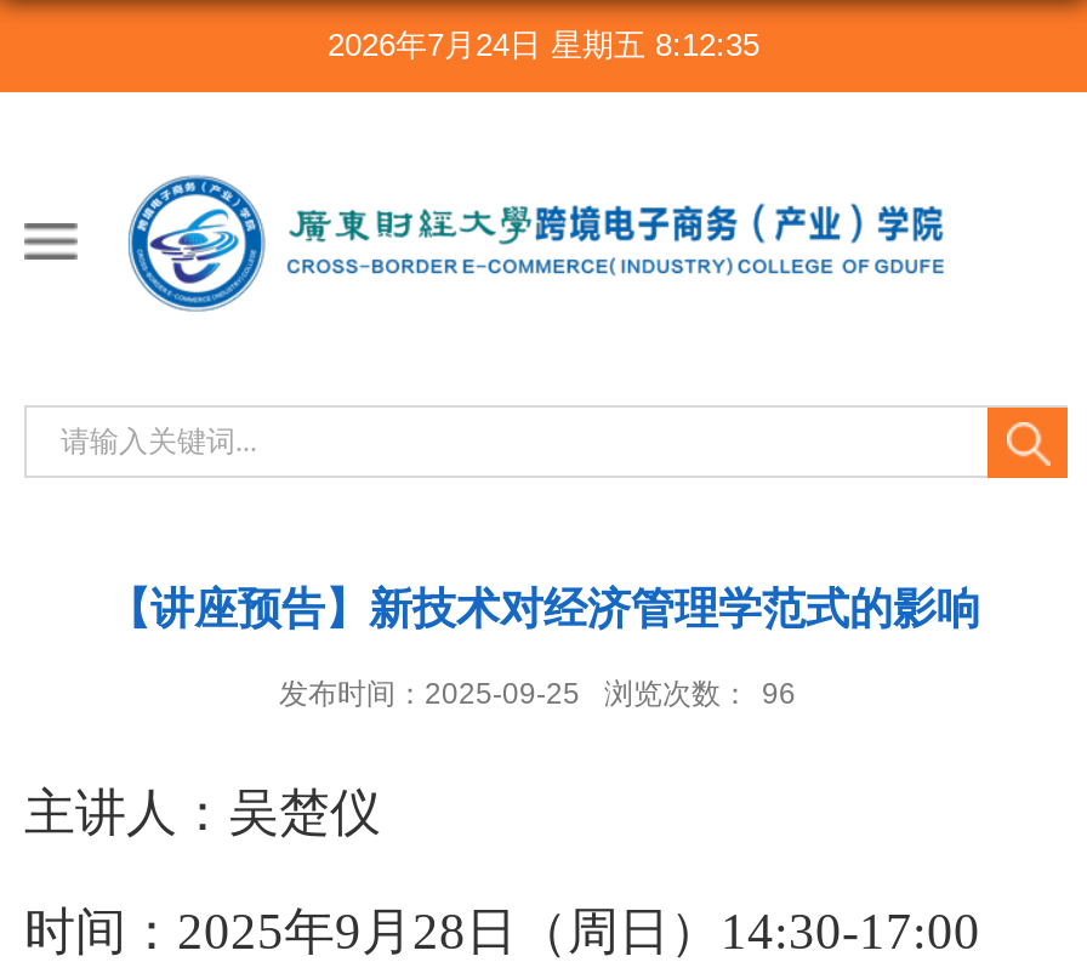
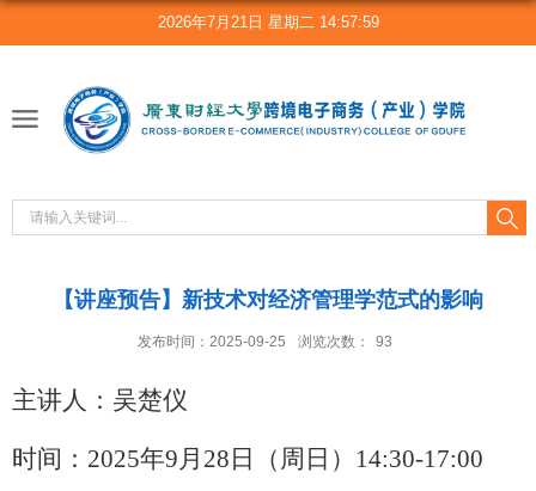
[328,27,759,63] 2026年7月24日 星期五 8:12:35 -> [157,13,379,31] 2026年7月21日 星期二 14:57:59
[279,677,796,711] 发布时间：2025-09-25 浏览次数： 96 -> [138,334,392,350] 发布时间：2025-09-25 浏览次数： 93

